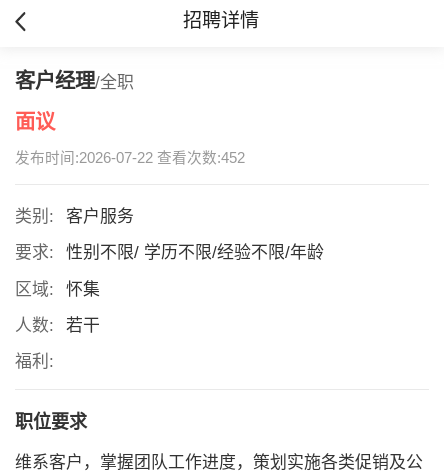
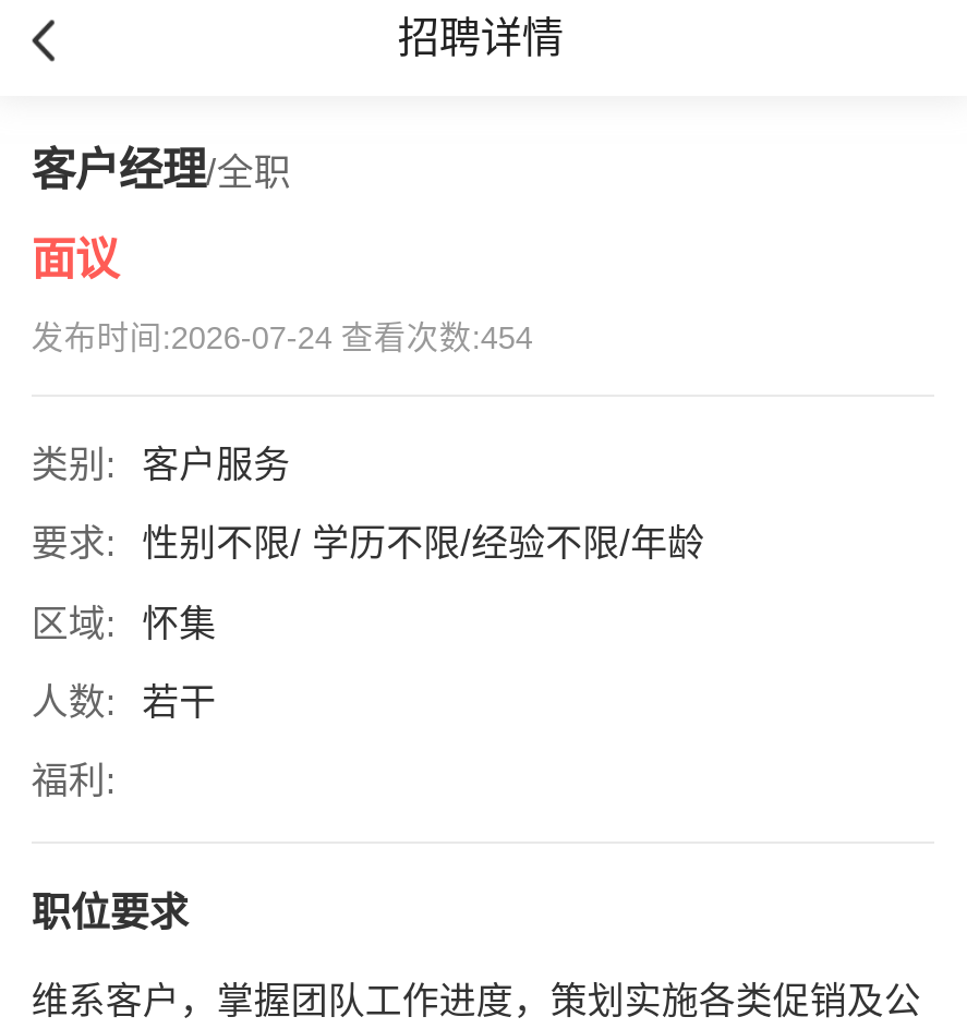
[15,150,245,166] 发布时间:2026-07-22 查看次数:452 -> [31,321,533,356] 发布时间:2026-07-24 查看次数:454

